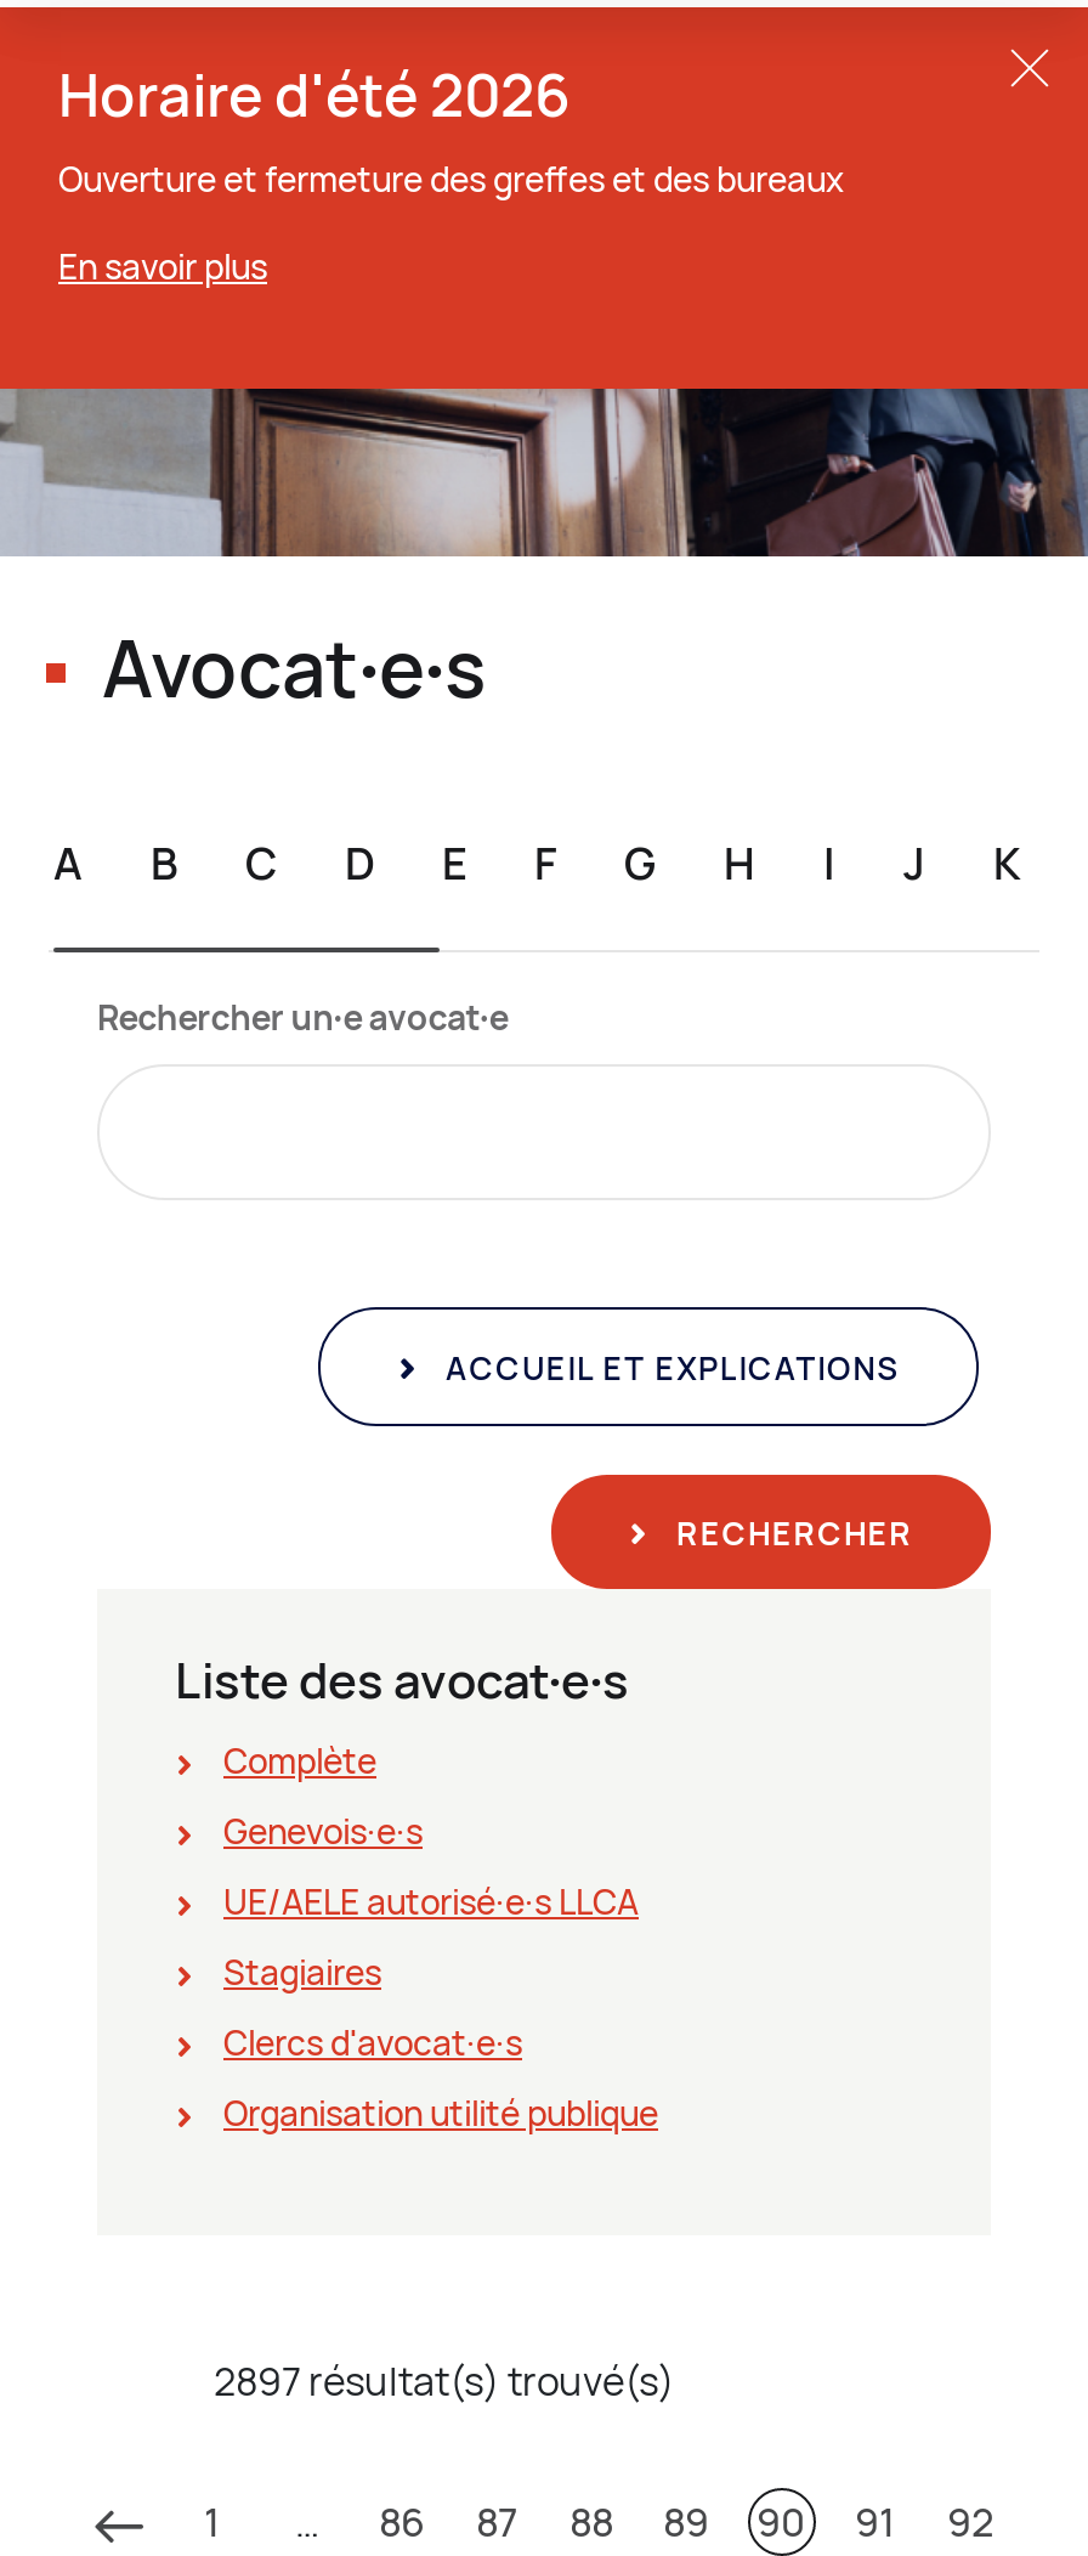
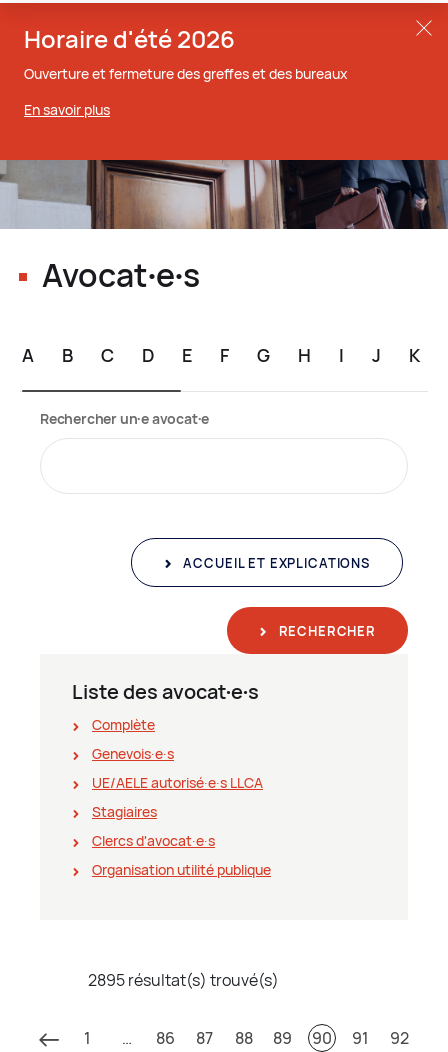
[214,2354,675,2407] 2897 résultat(s) trouvé(s) -> [88,969,279,991] 2895 résultat(s) trouvé(s)

